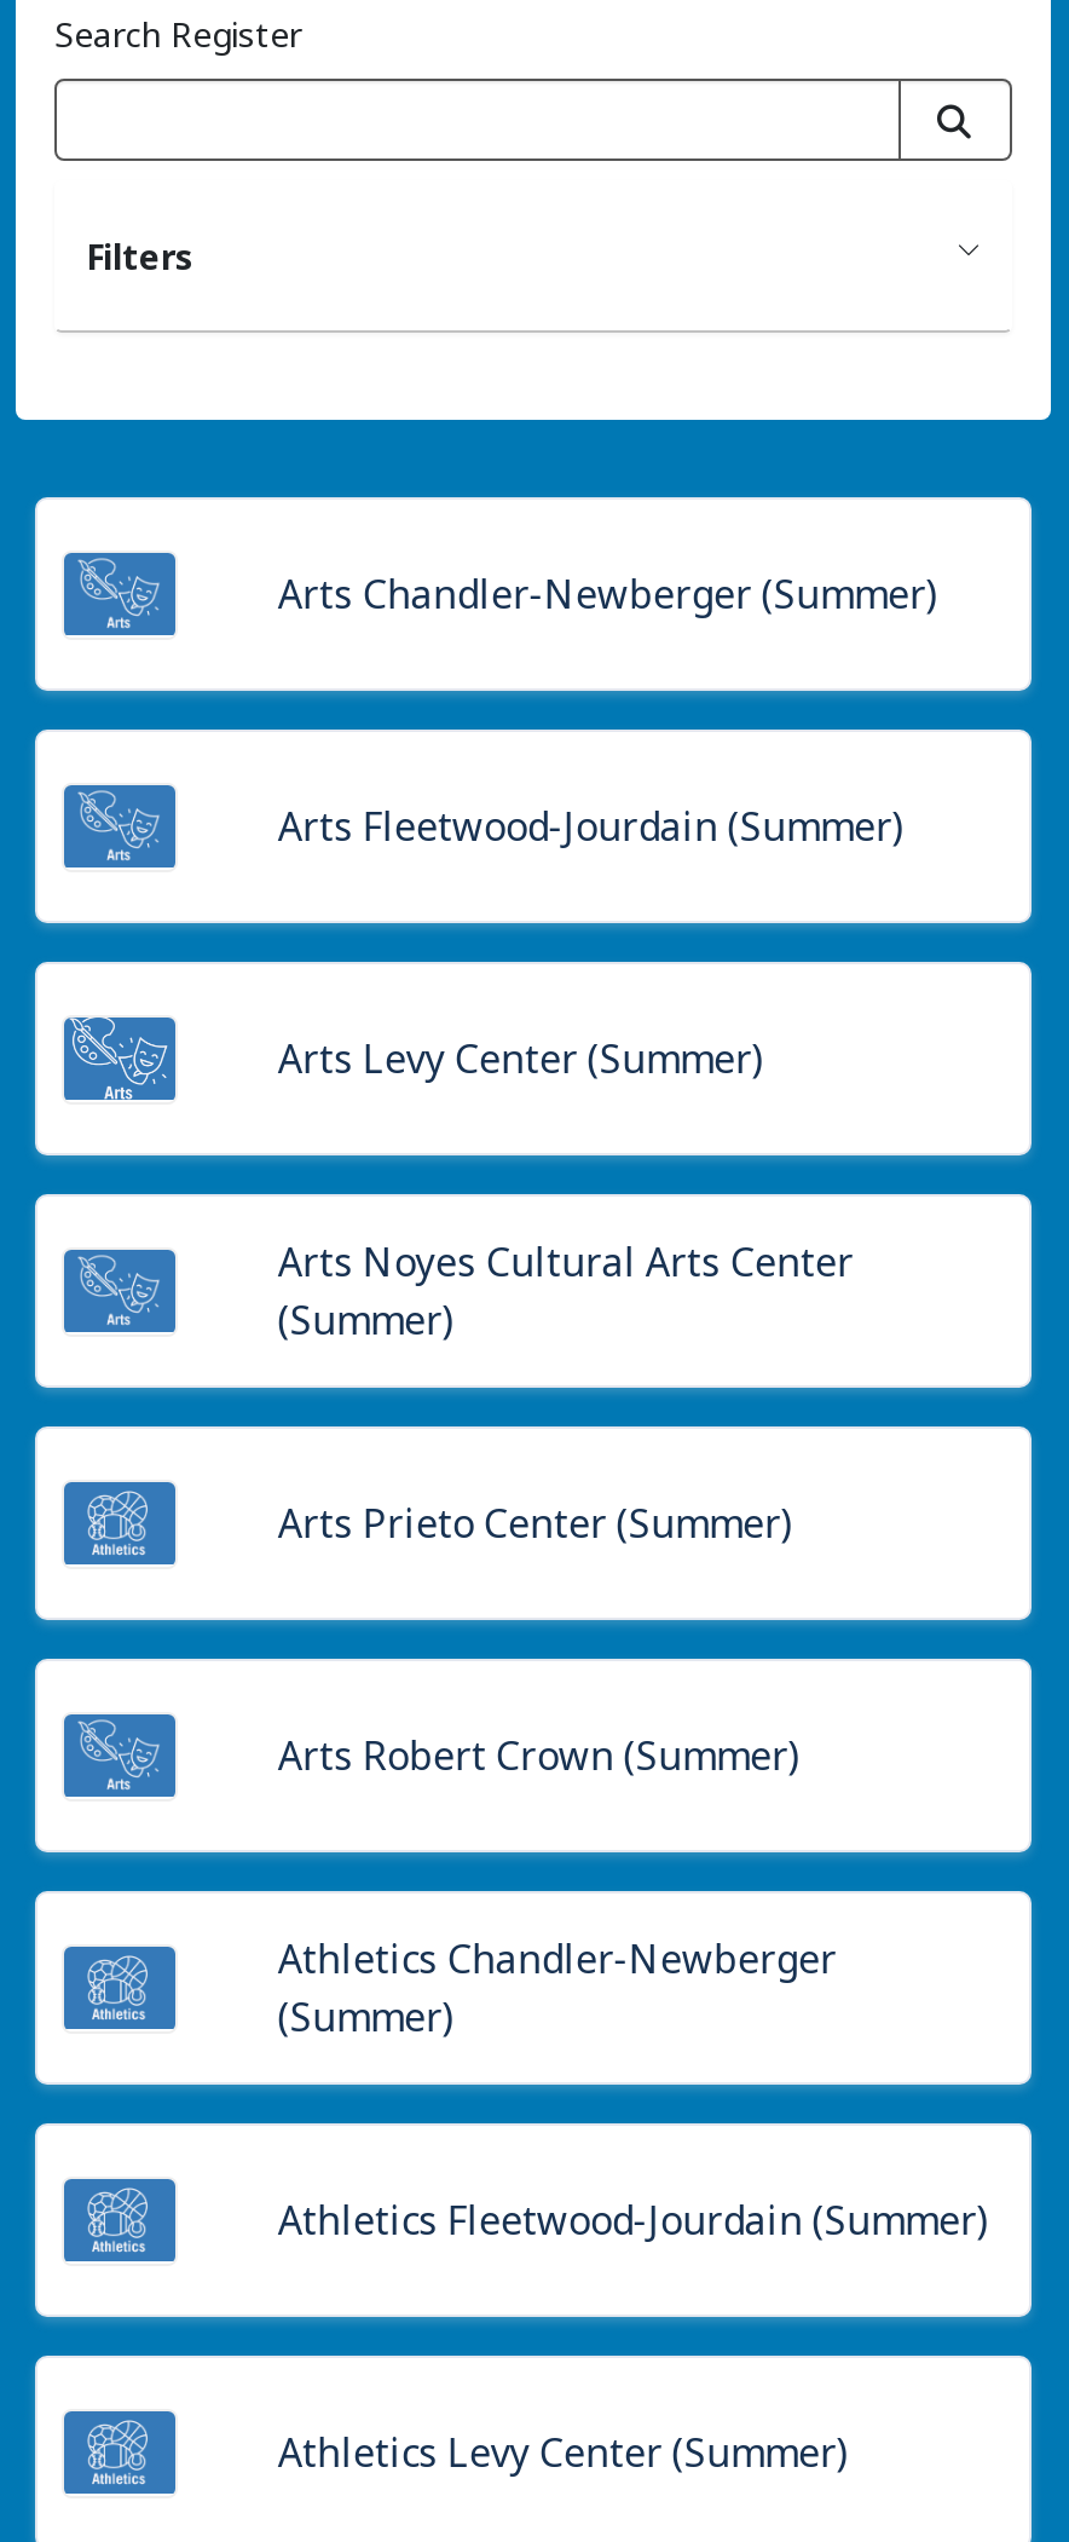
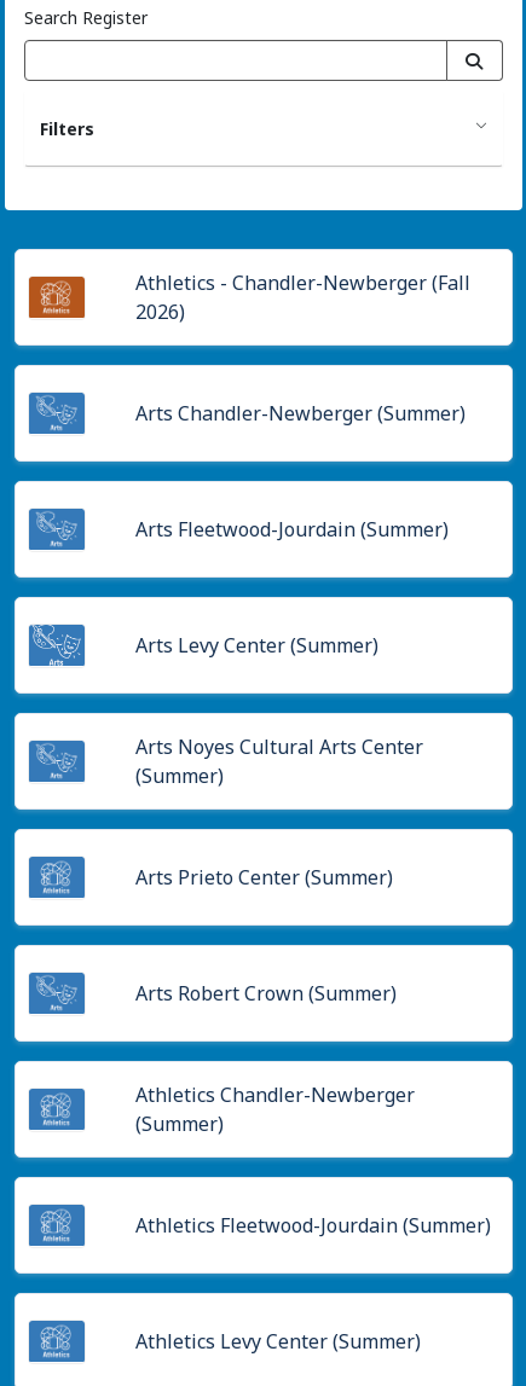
none -> [28,276,86,319] [image]
none -> [136,269,471,325] Athletics - Chandler-Newberger (Fall | 2026)

